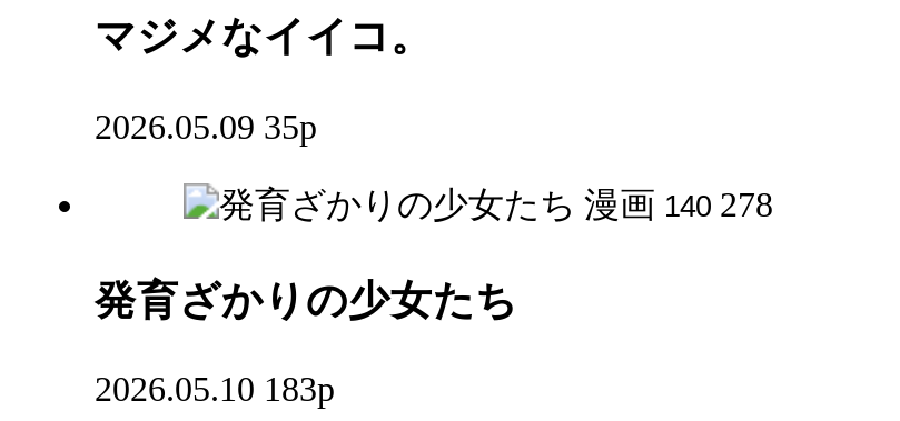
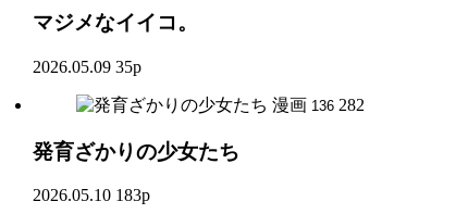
[584,185,773,223] 漫画 140 278 -> [272,95,365,114] 漫画 136 282

